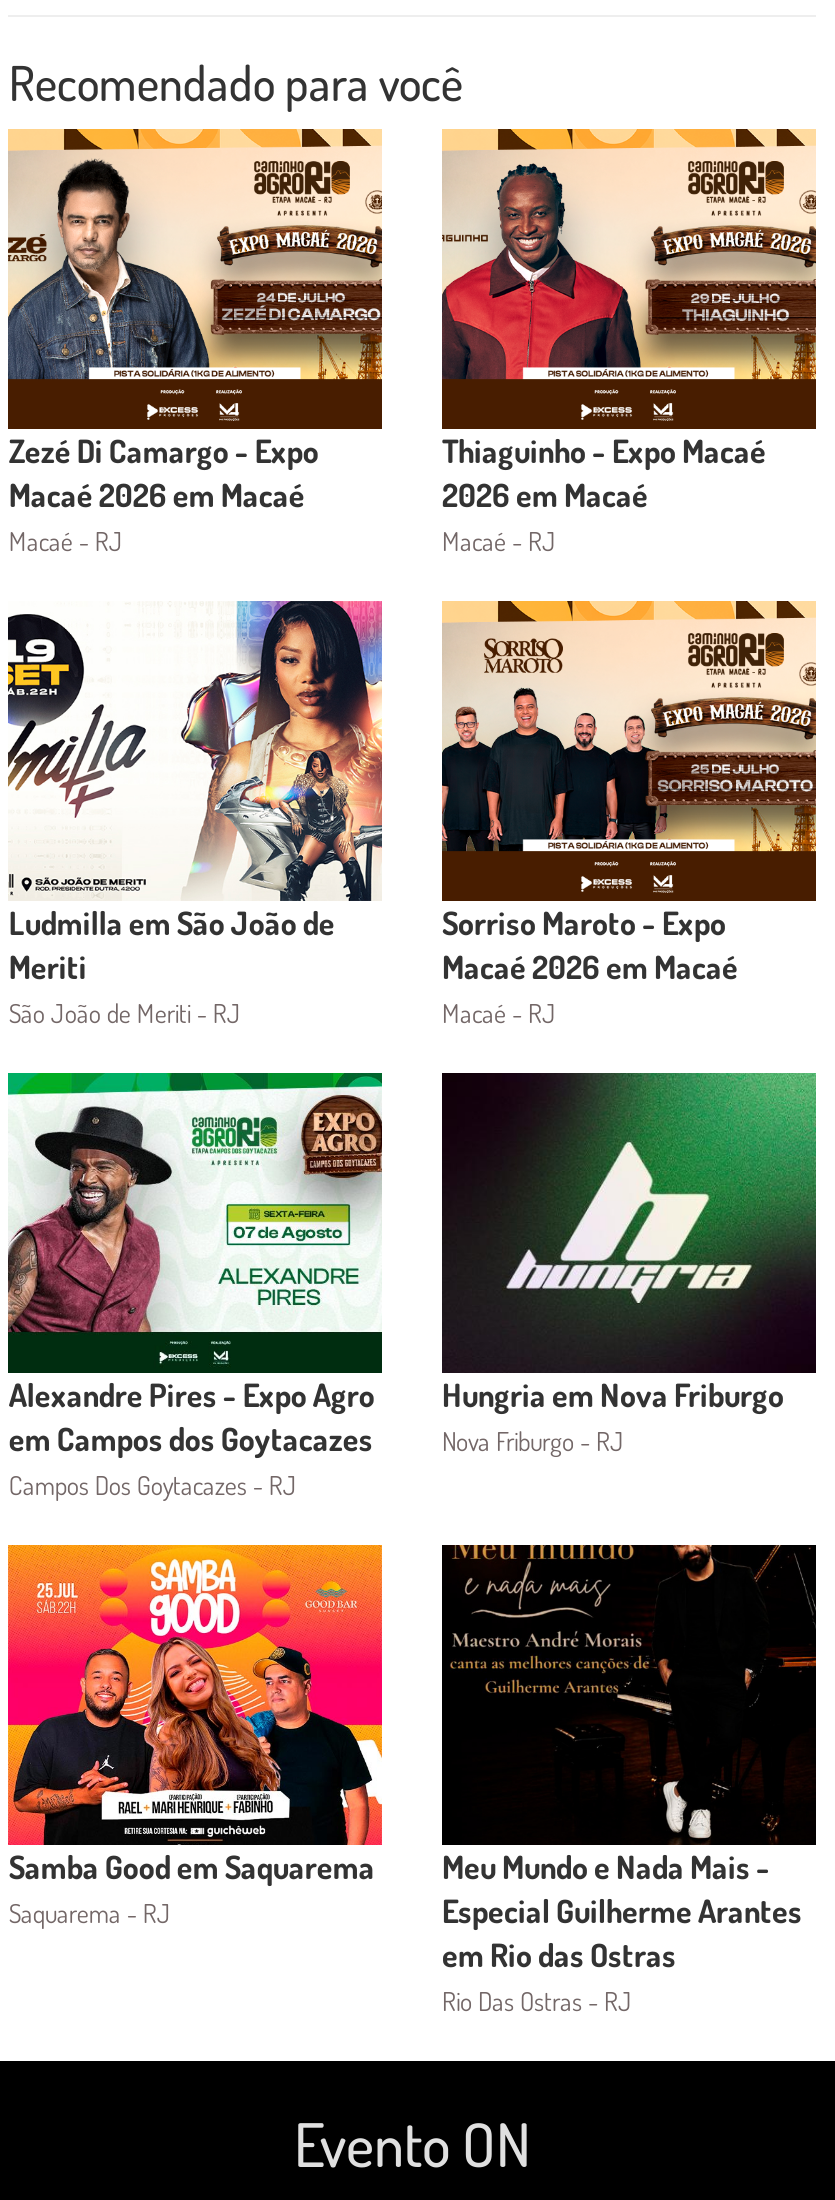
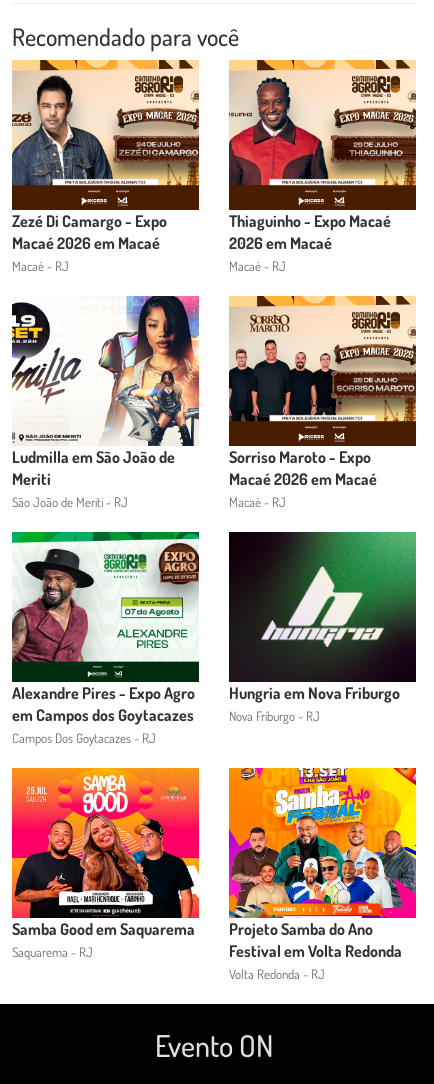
[440,1543,818,2017] [image] | Meu Mundo e Nada Mais - | Especial Guilherme Arantes | em Rio das Ostras | Rio Das Ostras - RJ -> [228,767,417,982] [image] | Projeto Samba do Ano | Festival em Volta Redonda | Volta Redonda - RJ

